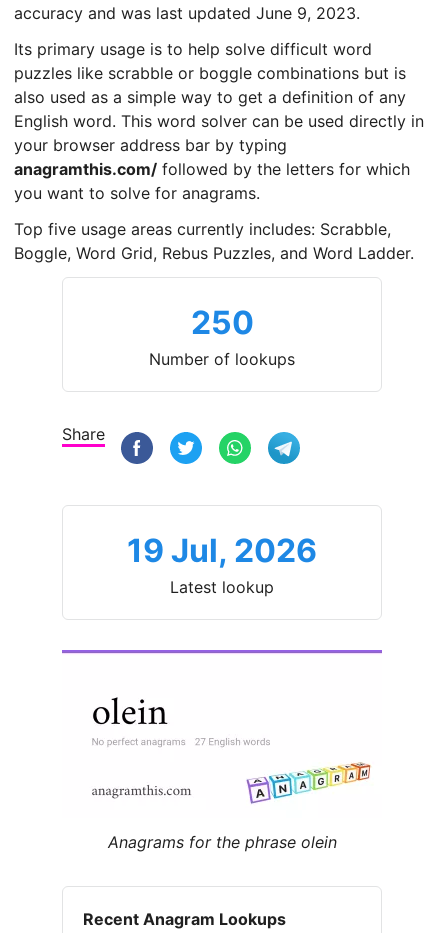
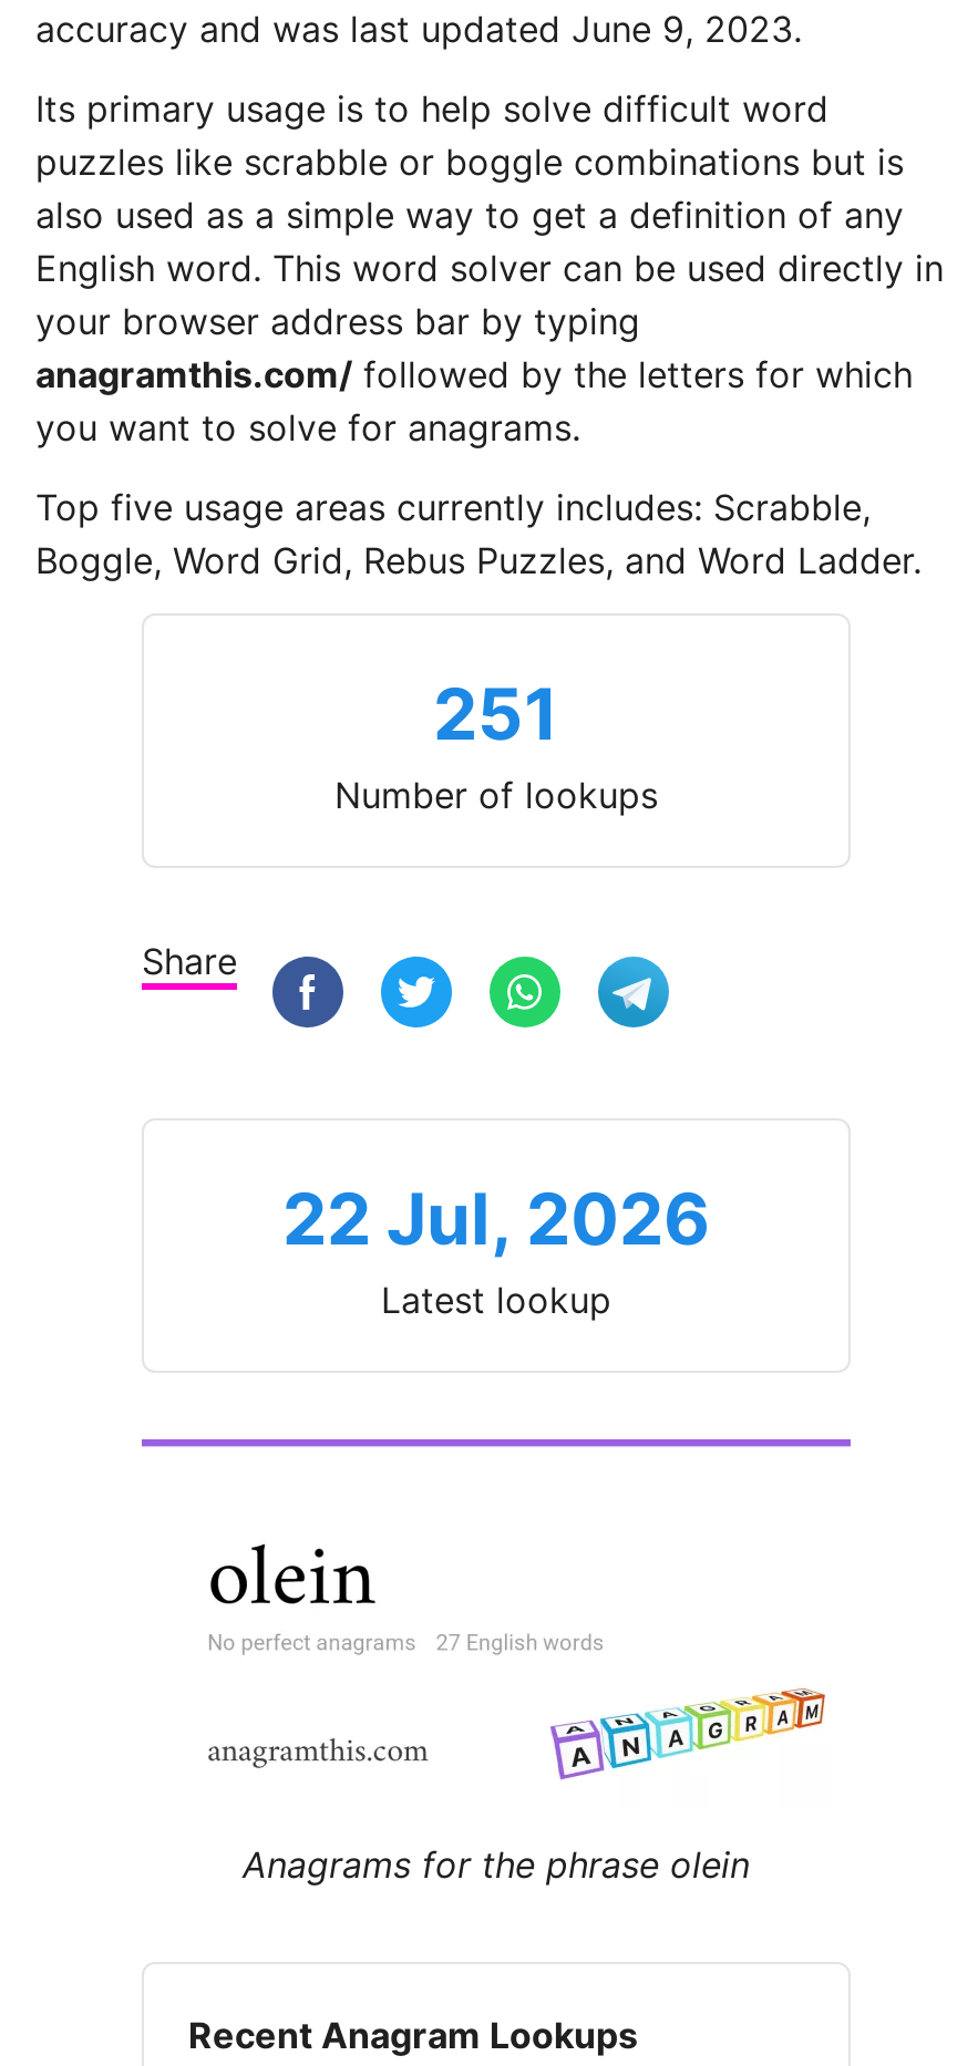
[190,303,253,342] 250 -> [433,671,559,758] 251
[127,531,317,570] 19 Jul, 2026 -> [282,1176,710,1262] 22 Jul, 2026

